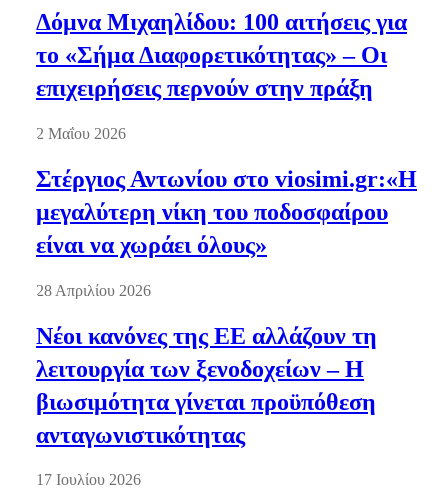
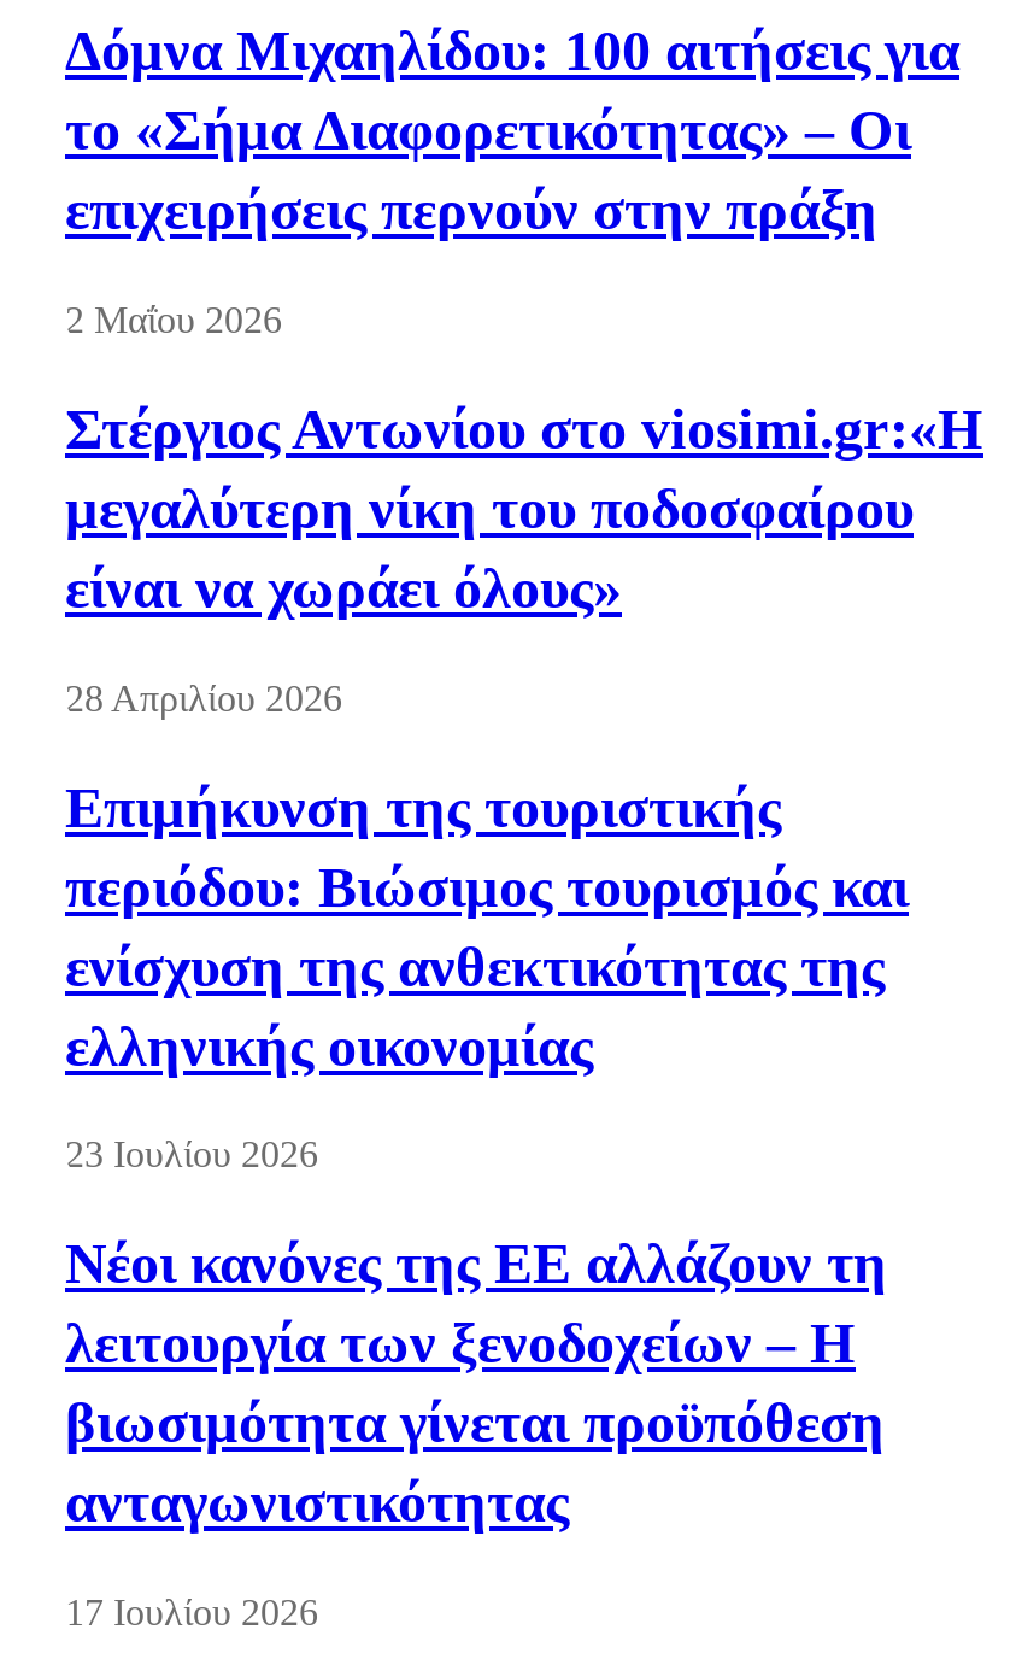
none -> [65,775,909,1176] Επιμήκυνση της τουριστικής | περιόδου: Βιώσιμος τουρισμός και | ενίσχυση της ανθεκτικότητας της | ελληνικής οικονομίας | 23 Ιουλίου 2026

